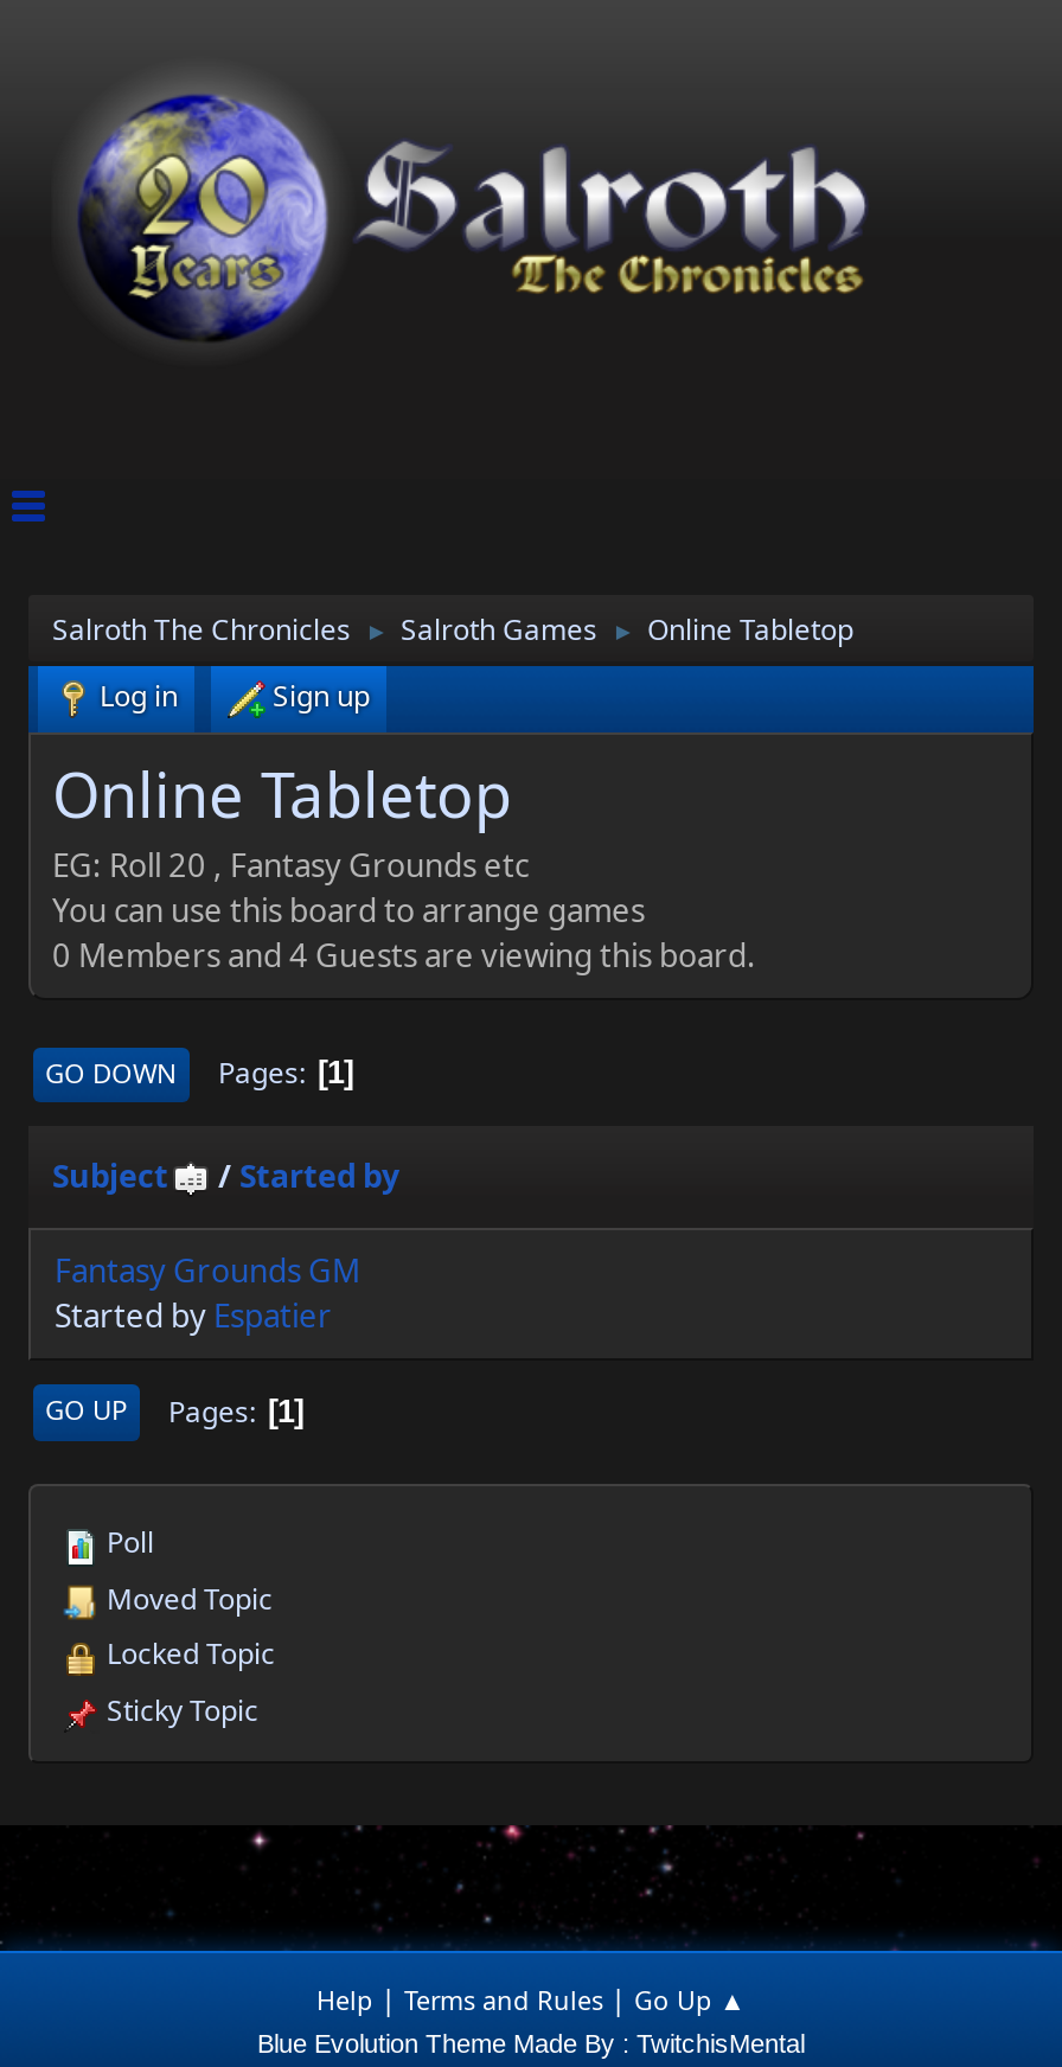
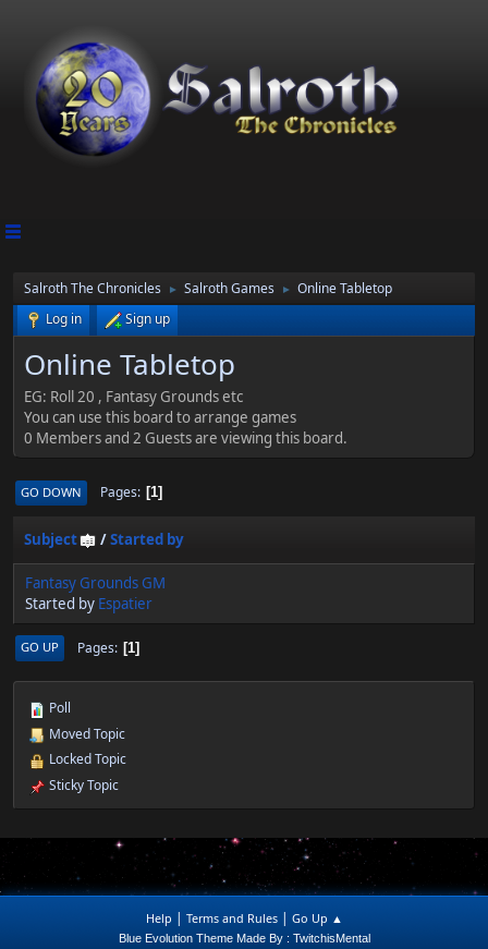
[52,933,756,976] 0 Members and 4 Guests are viewing this board. -> [24,428,347,448] 0 Members and 2 Guests are viewing this board.

